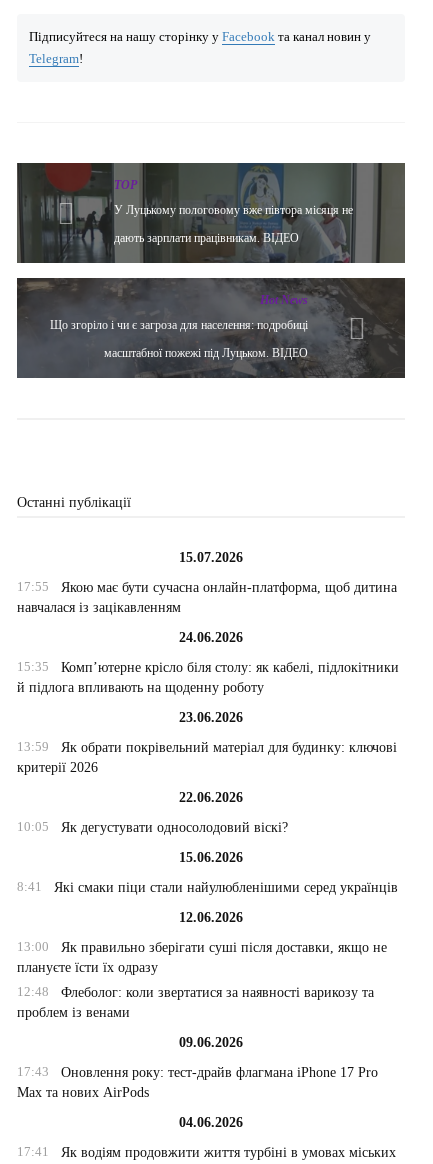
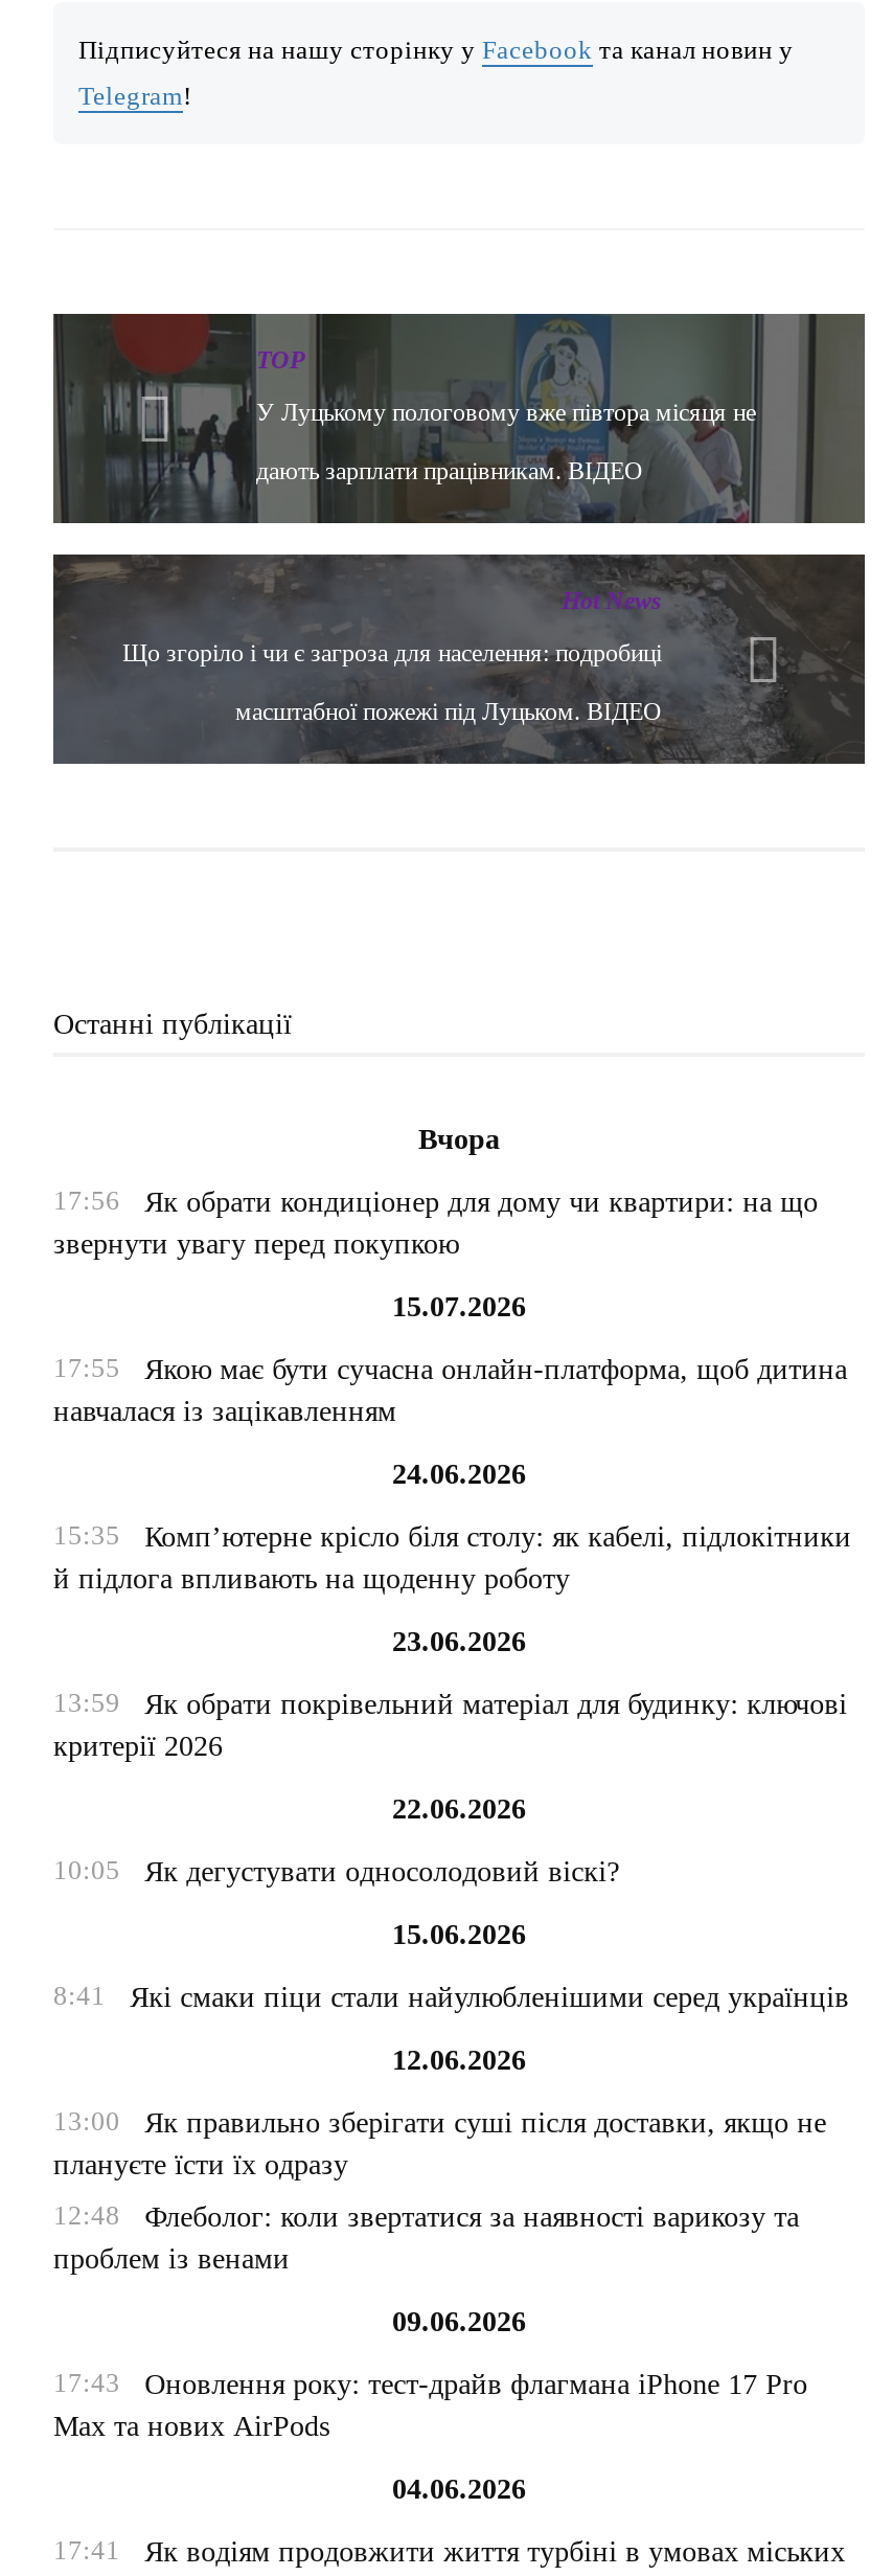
none -> [53,1123,818,1259] Вчора | 17:56 | Як обрати кондиціонер для дому чи квартири: на що | звернути увагу перед покупкою

